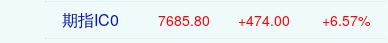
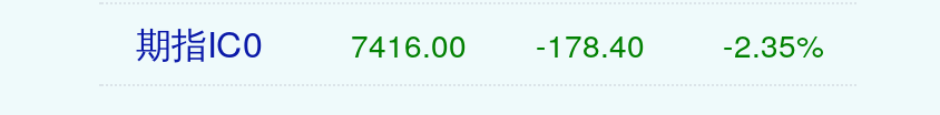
[158,10,210,30] 7685.80 -> [351,21,467,65] 7416.00
[238,10,290,30] +474.00 -> [536,21,645,65] -178.40
[322,10,370,30] +6.57% -> [723,21,823,65] -2.35%

